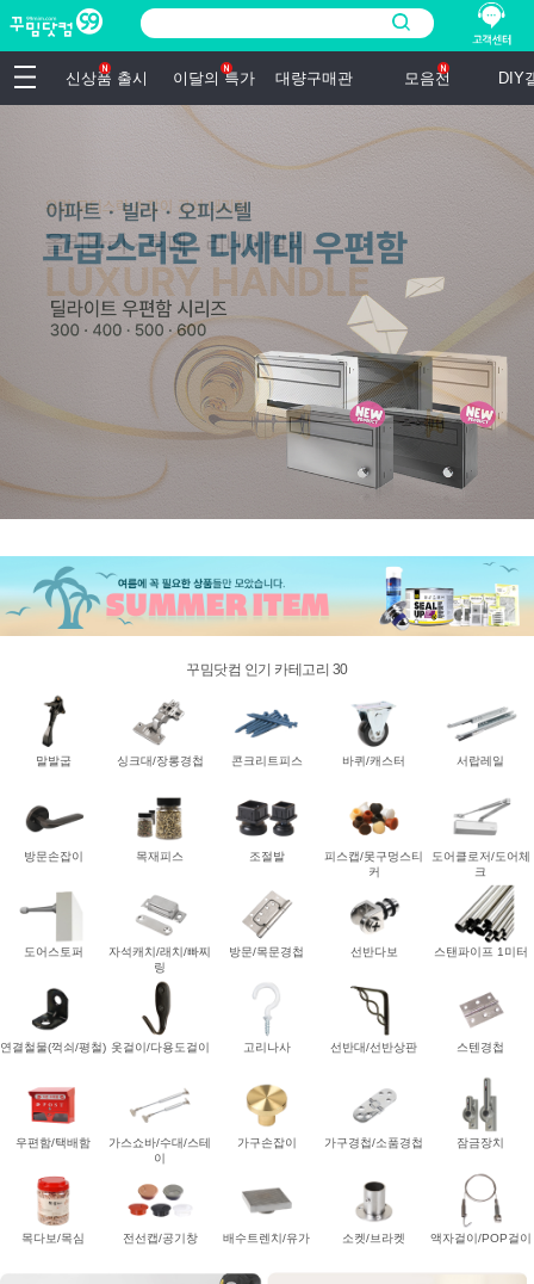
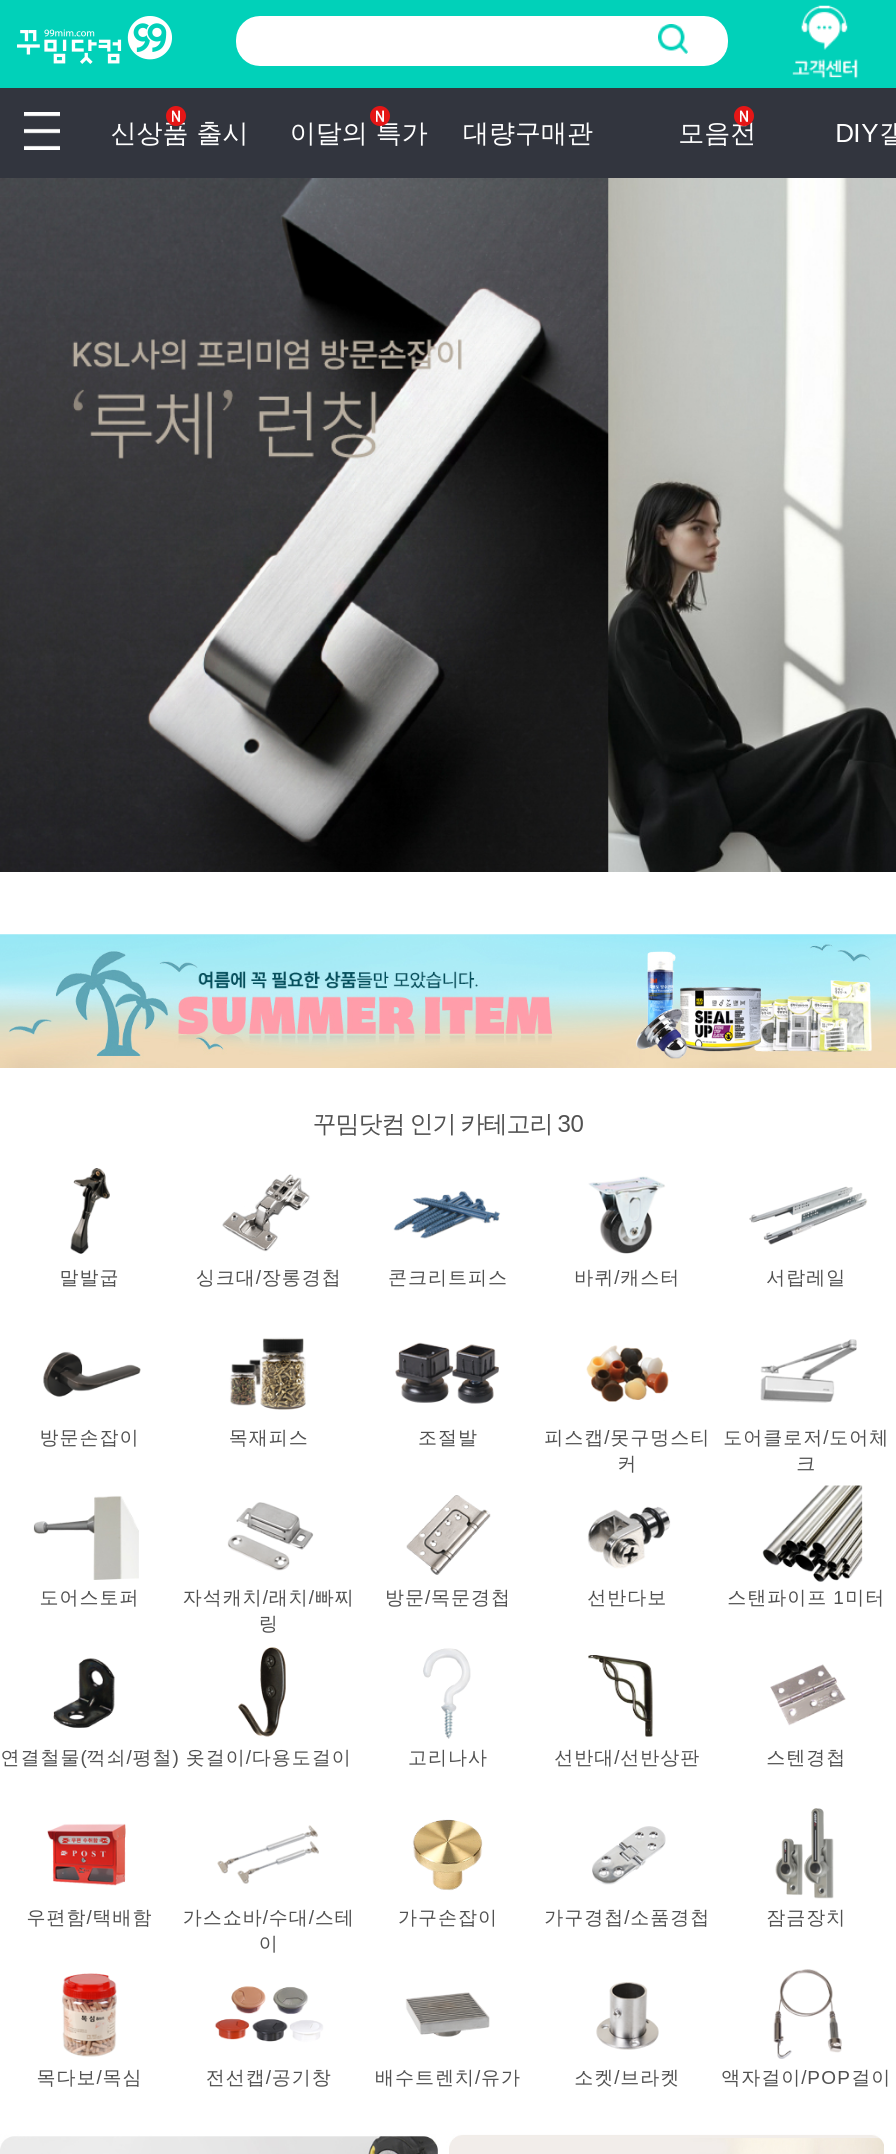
[4,105,530,519] [image] -> [6,178,890,872] [image]

